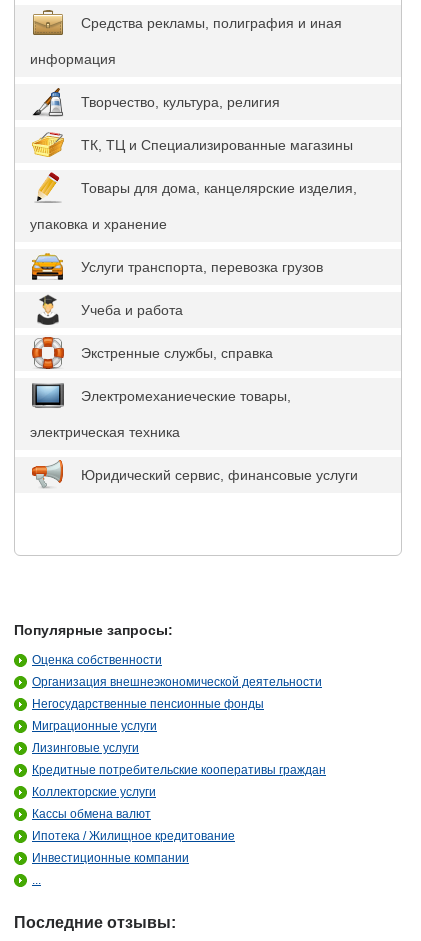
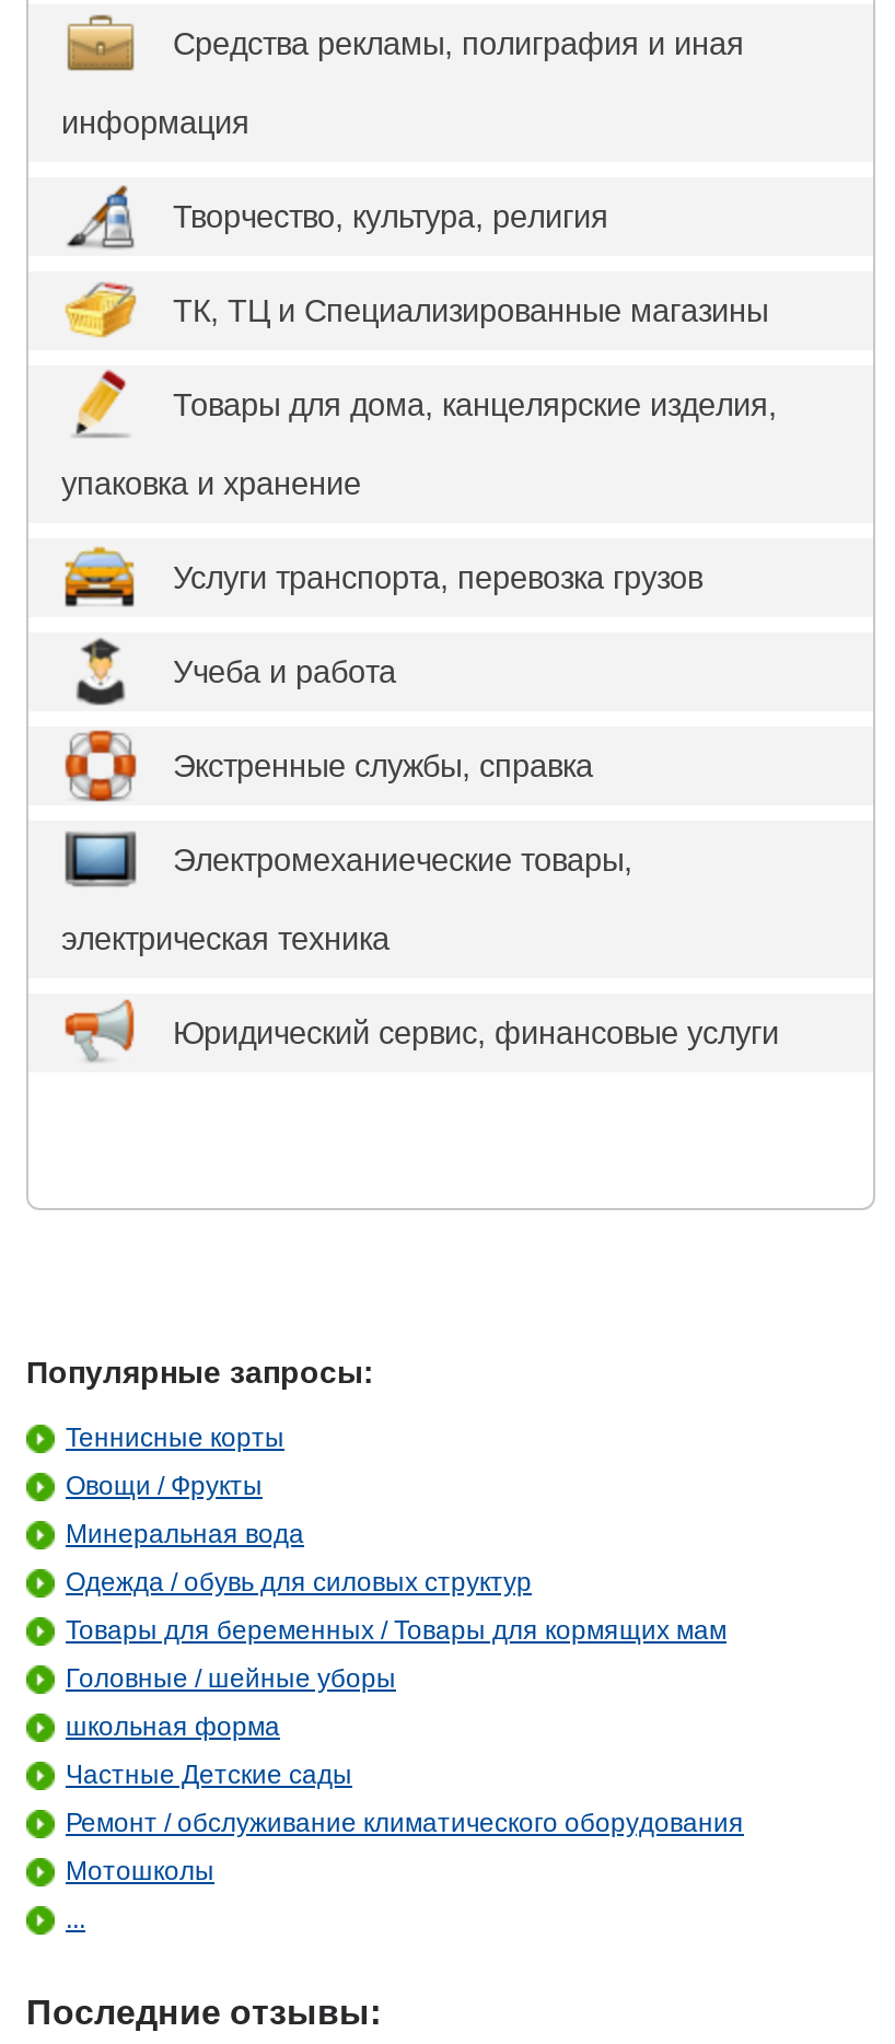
[32,653,162,667] Оценка собственности -> [66,1422,284,1453] Теннисные корты
[32,675,322,689] Организация внешнеэкономической деятельности -> [66,1471,263,1501] Овощи / Фрукты
[32,697,264,711] Негосударственные пенсионные фонды -> [66,1519,304,1549] Минеральная вода
[32,719,157,733] Миграционные услуги -> [66,1567,532,1598] Одежда / обувь для силовых структур
[32,741,139,755] Лизинговые услуги -> [66,1615,727,1646] Товары для беременных / Товары для кормящих мам
[32,763,326,777] Кредитные потребительские кооперативы граждан -> [66,1663,396,1694] Головные / шейные уборы
[32,785,156,799] Коллекторские услуги -> [66,1711,280,1742] школьная форма
[32,807,151,821] Кассы обмена валют -> [66,1760,352,1790] Частные Детские сады
[32,829,235,843] Ипотека / Жилищное кредитование -> [66,1808,744,1838] Ремонт / обслуживание климатического оборудования
[32,851,189,865] Инвестиционные компании -> [66,1856,214,1886] Мотошколы

